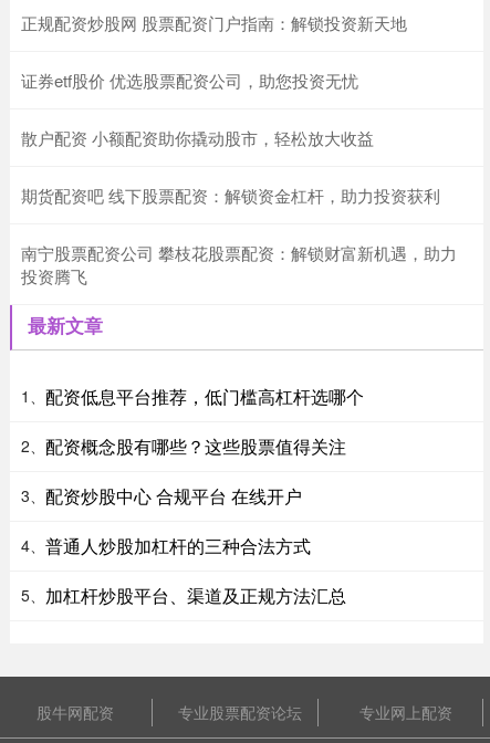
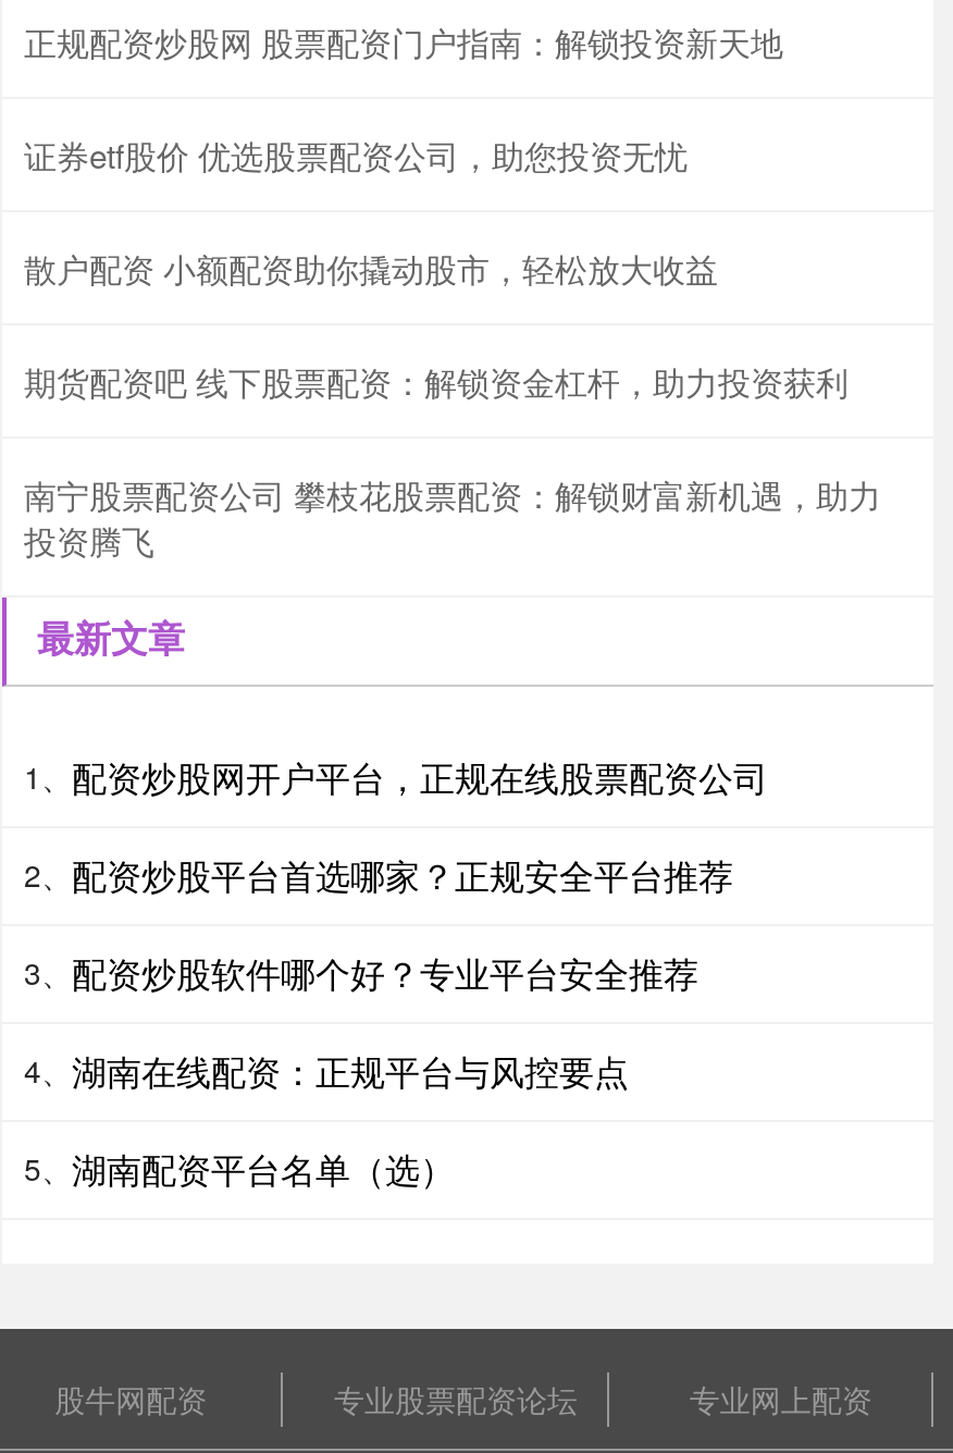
[21,383,364,409] 1、配资低息平台推荐，低门槛高杠杆选哪个 -> [24,752,768,802] 1、配资炒股网开户平台，正规在线股票配资公司
[21,433,346,459] 2、配资概念股有哪些？这些股票值得关注 -> [24,850,733,900] 2、配资炒股平台首选哪家？正规安全平台推荐
[21,483,302,508] 3、配资炒股中心 合规平台 在线开户 -> [24,948,698,998] 3、配资炒股软件哪个好？专业平台安全推荐
[21,533,311,558] 4、普通人炒股加杠杆的三种合法方式 -> [24,1046,629,1096] 4、湖南在线配资：正规平台与风控要点
[21,582,346,608] 5、加杠杆炒股平台、渠道及正规方法汇总 -> [24,1143,455,1194] 5、湖南配资平台名单（选）

